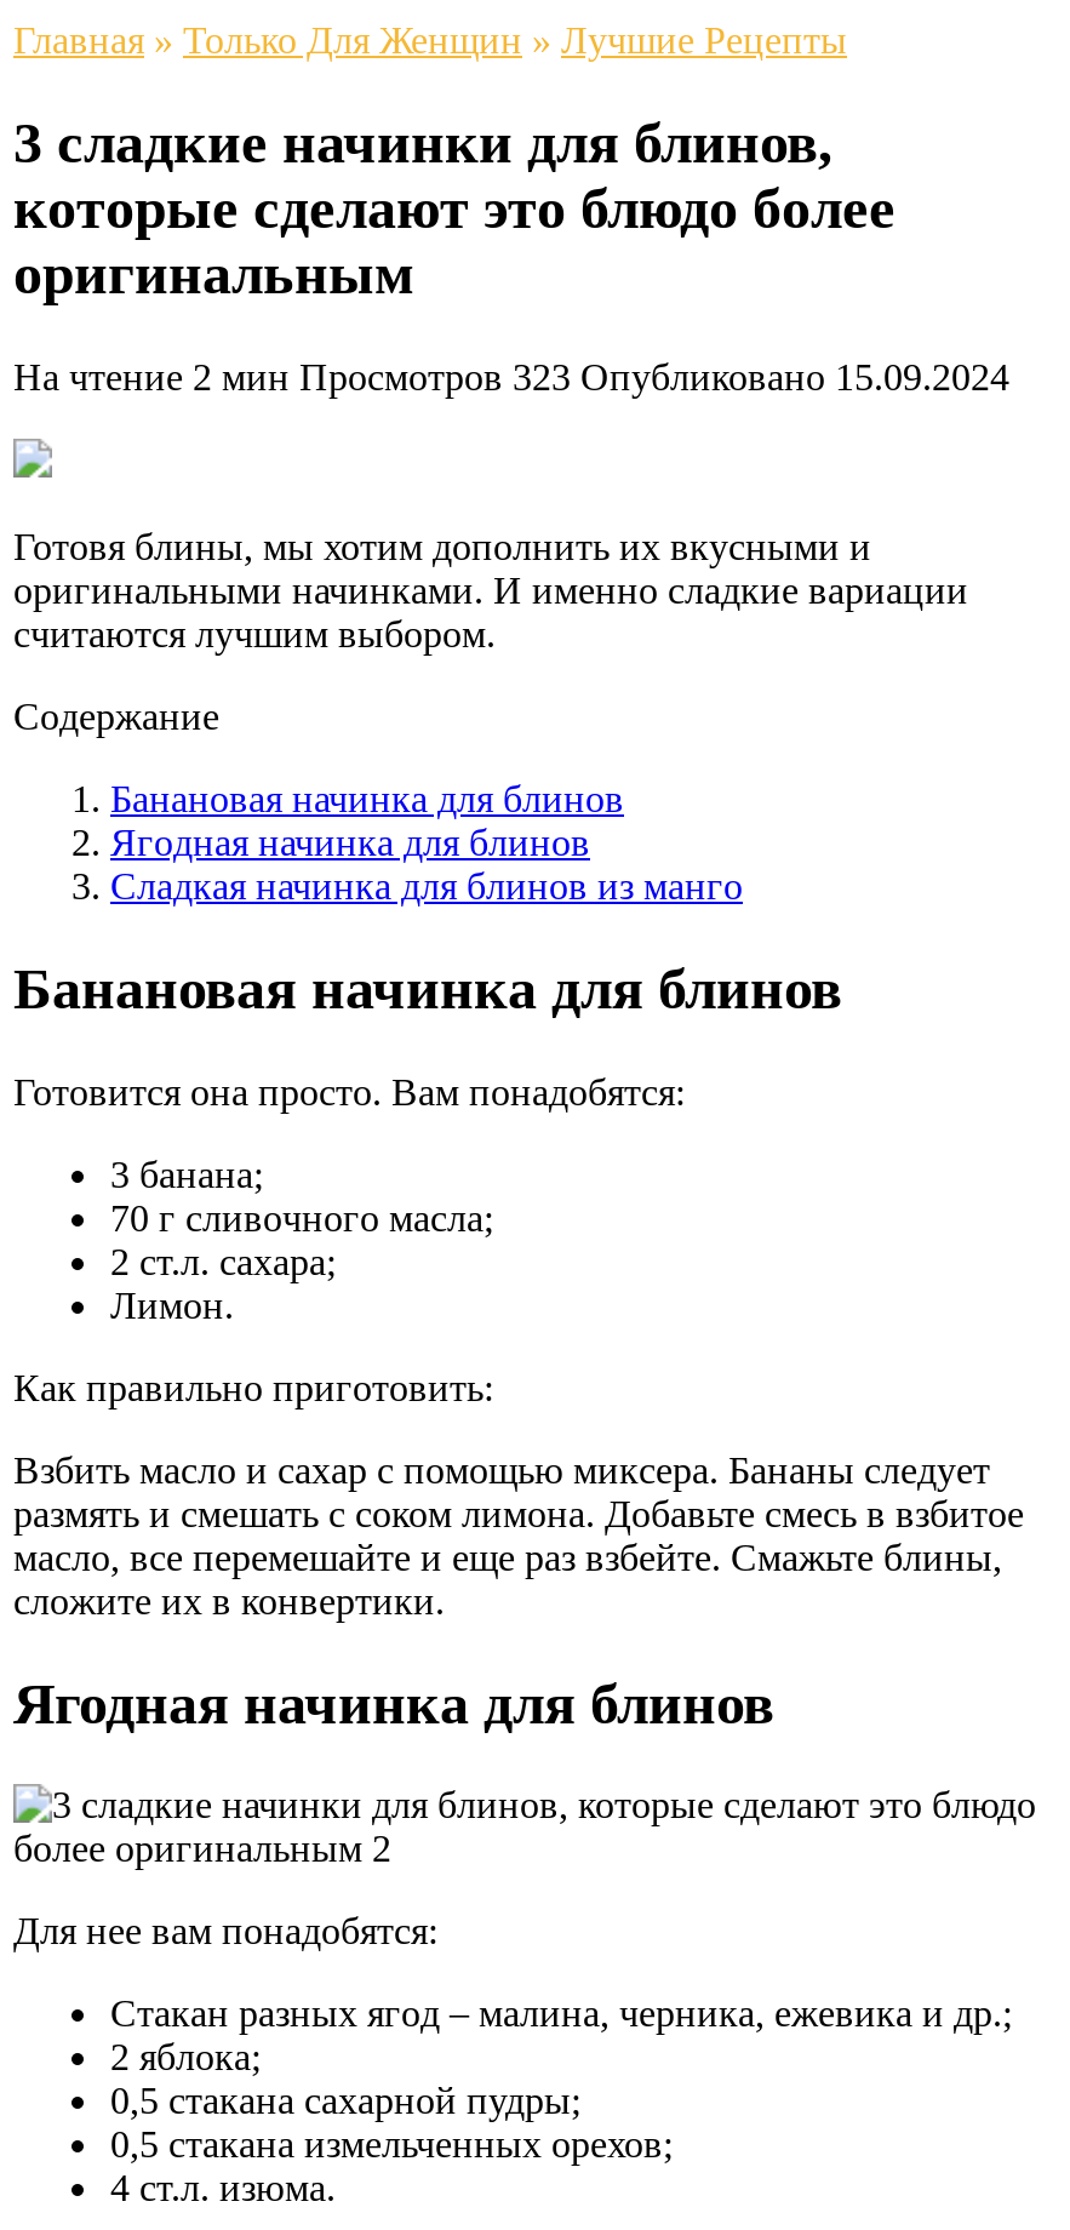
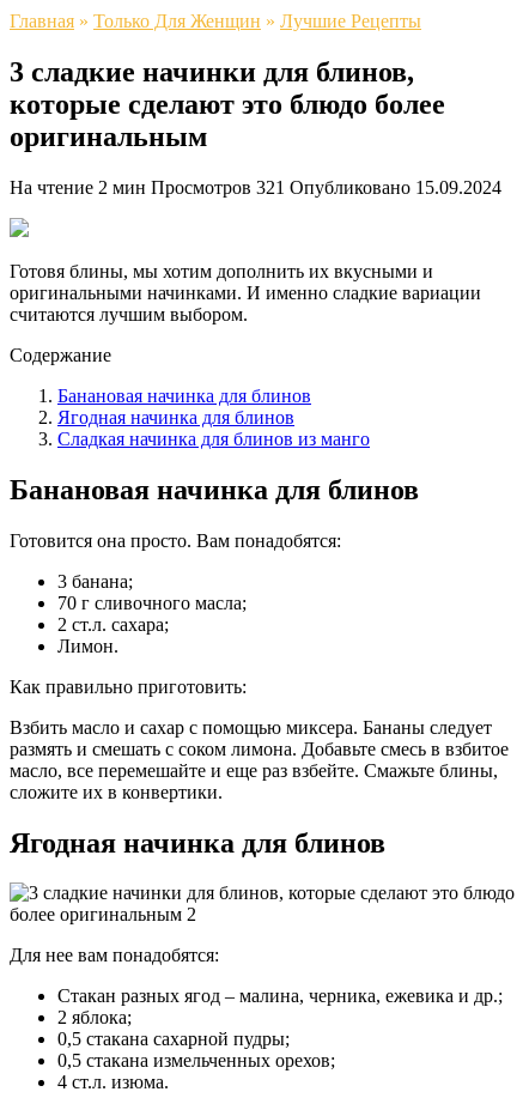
[13,356,1009,397] На чтение 2 мин Просмотров 323 Опубликовано 15.09.2024 -> [10,177,501,197] На чтение 2 мин Просмотров 321 Опубликовано 15.09.2024

